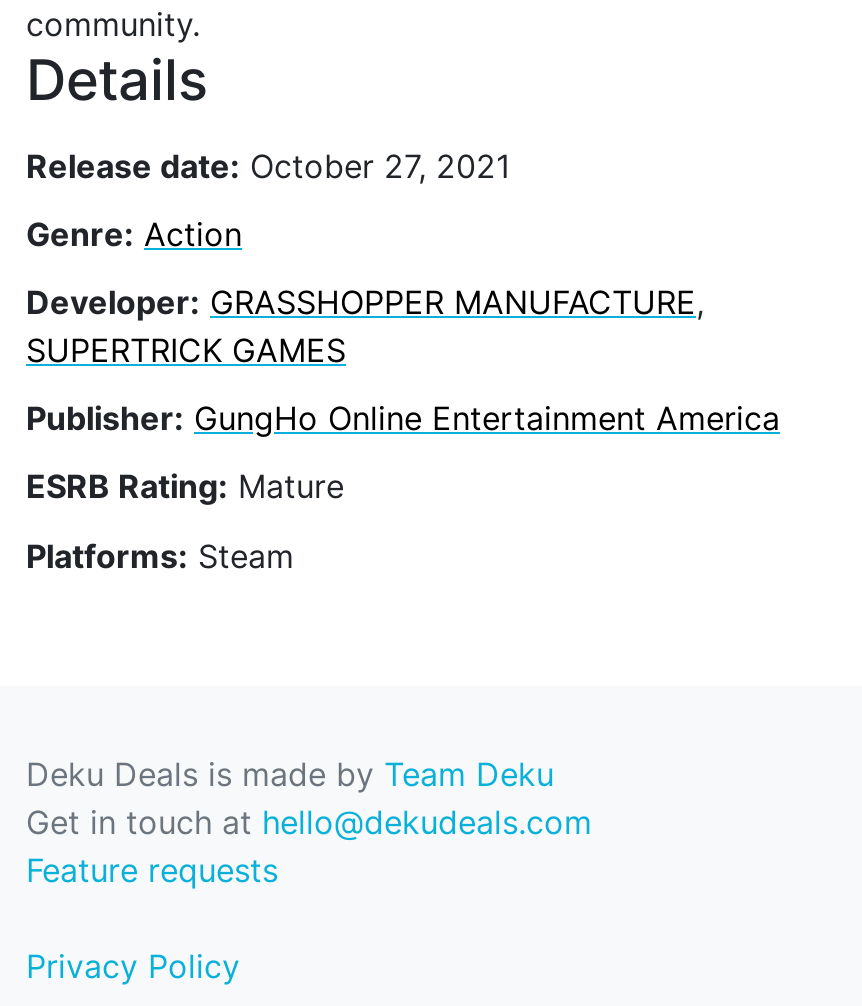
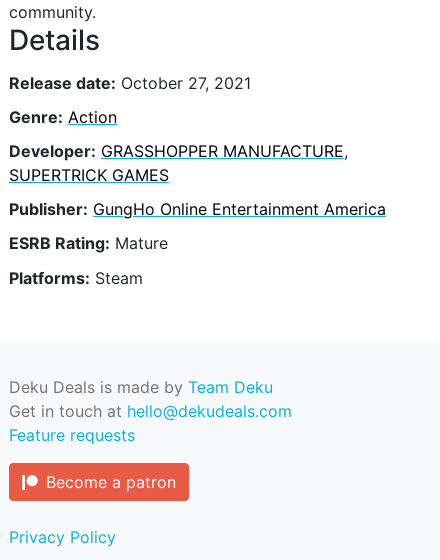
none -> [46,472,176,492] Become a patron

